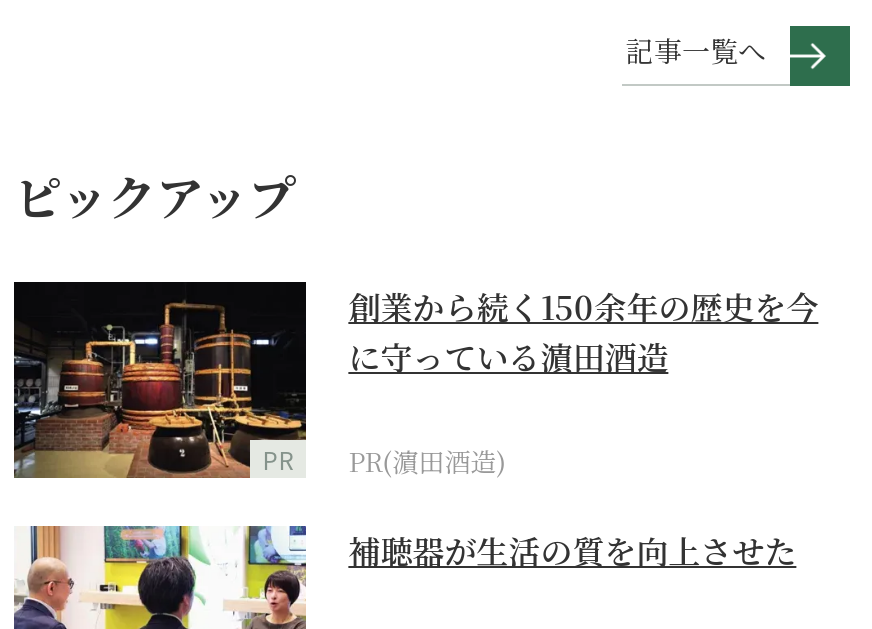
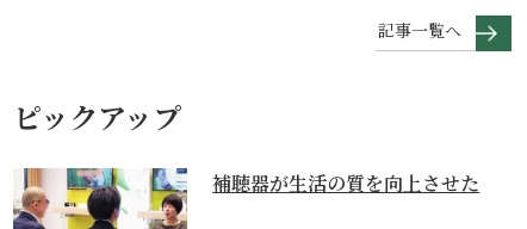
[12,280,308,480] [image] | PR -> none
[348,283,818,480] 創業から続く150余年の歴史を今 | に守っている濵田酒造 | PR(濵田酒造) -> none

